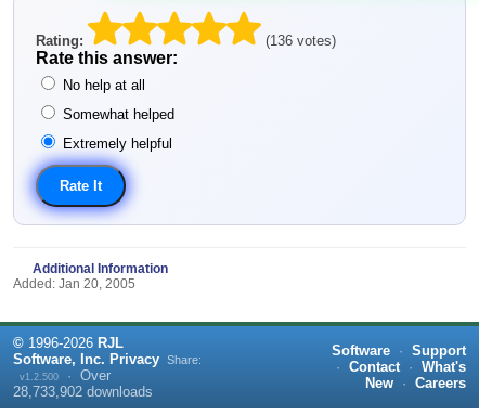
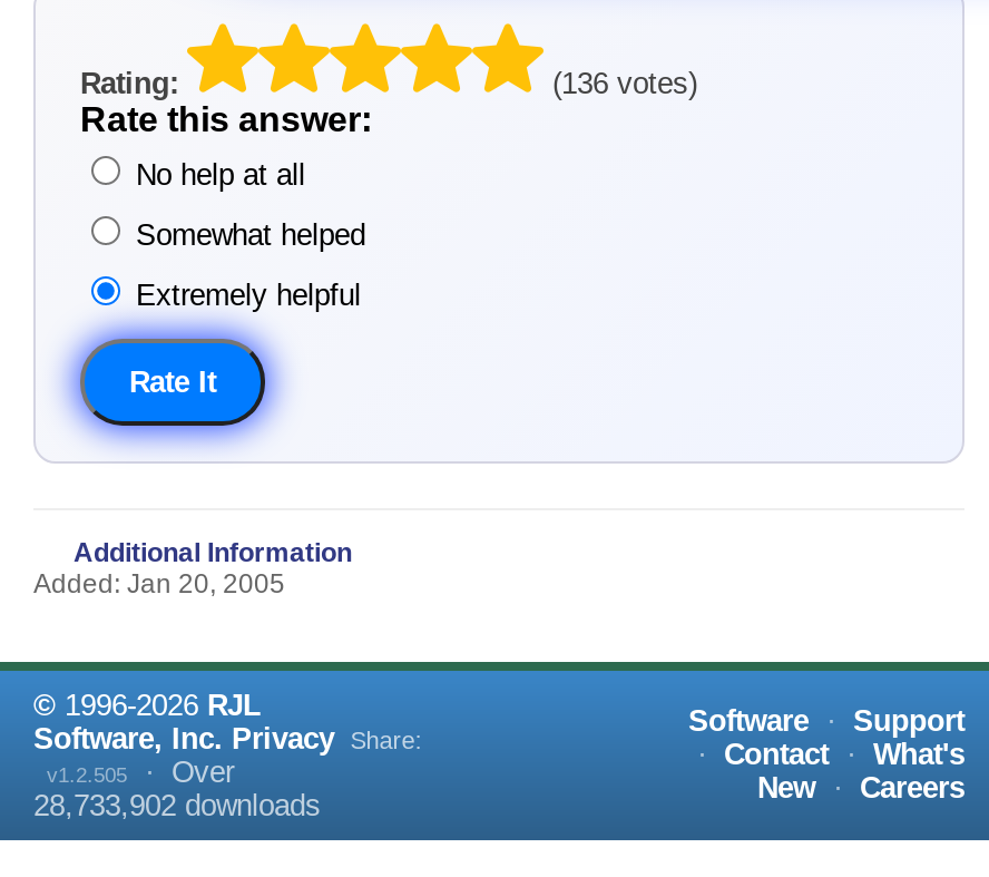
[20,367,111,383] v1.2.500 · Over -> [47,754,234,788] v1.2.505 · Over

